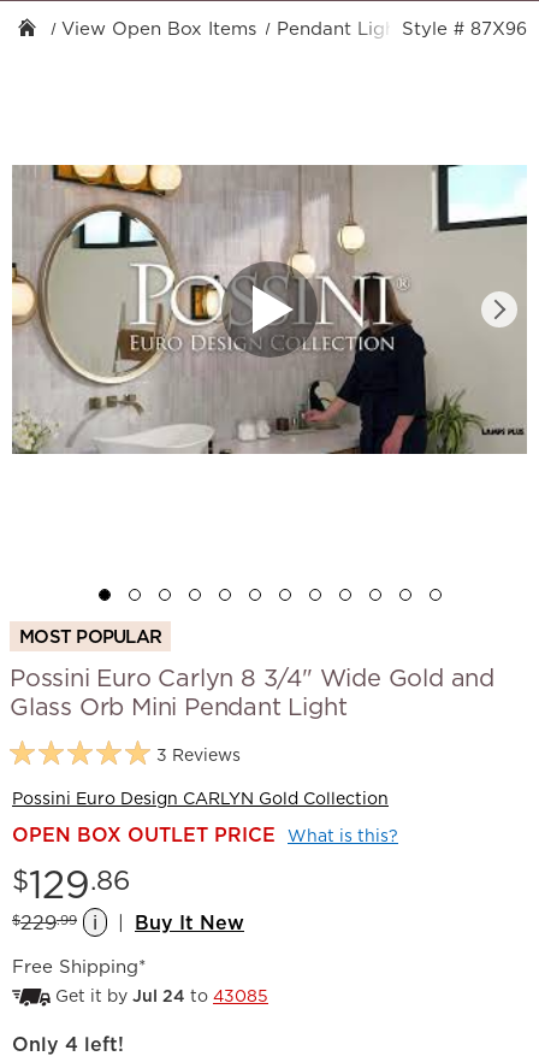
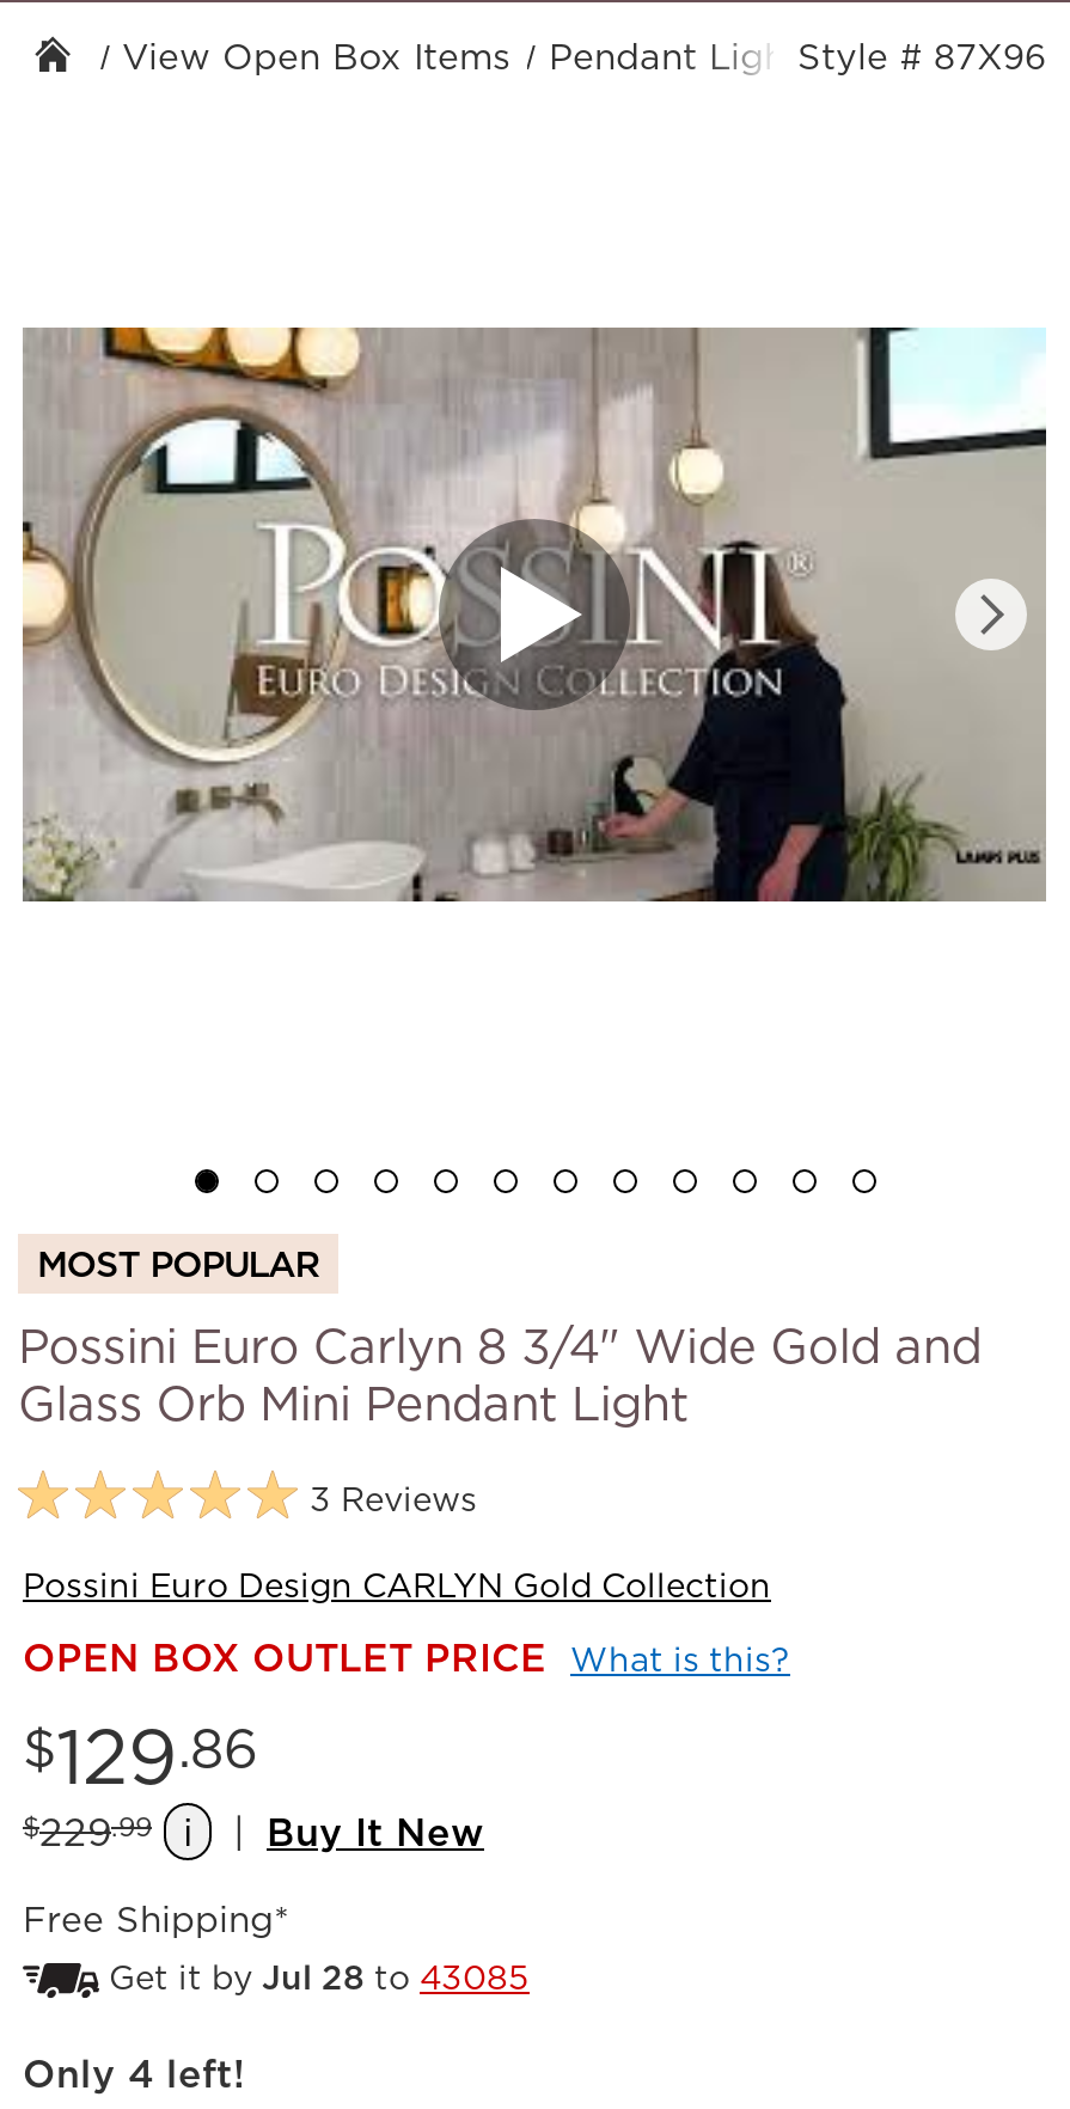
[55,984,268,1008] Get it by Jul 24 to 43085 -> [109,1954,530,2001] Get it by Jul 28 to 43085

